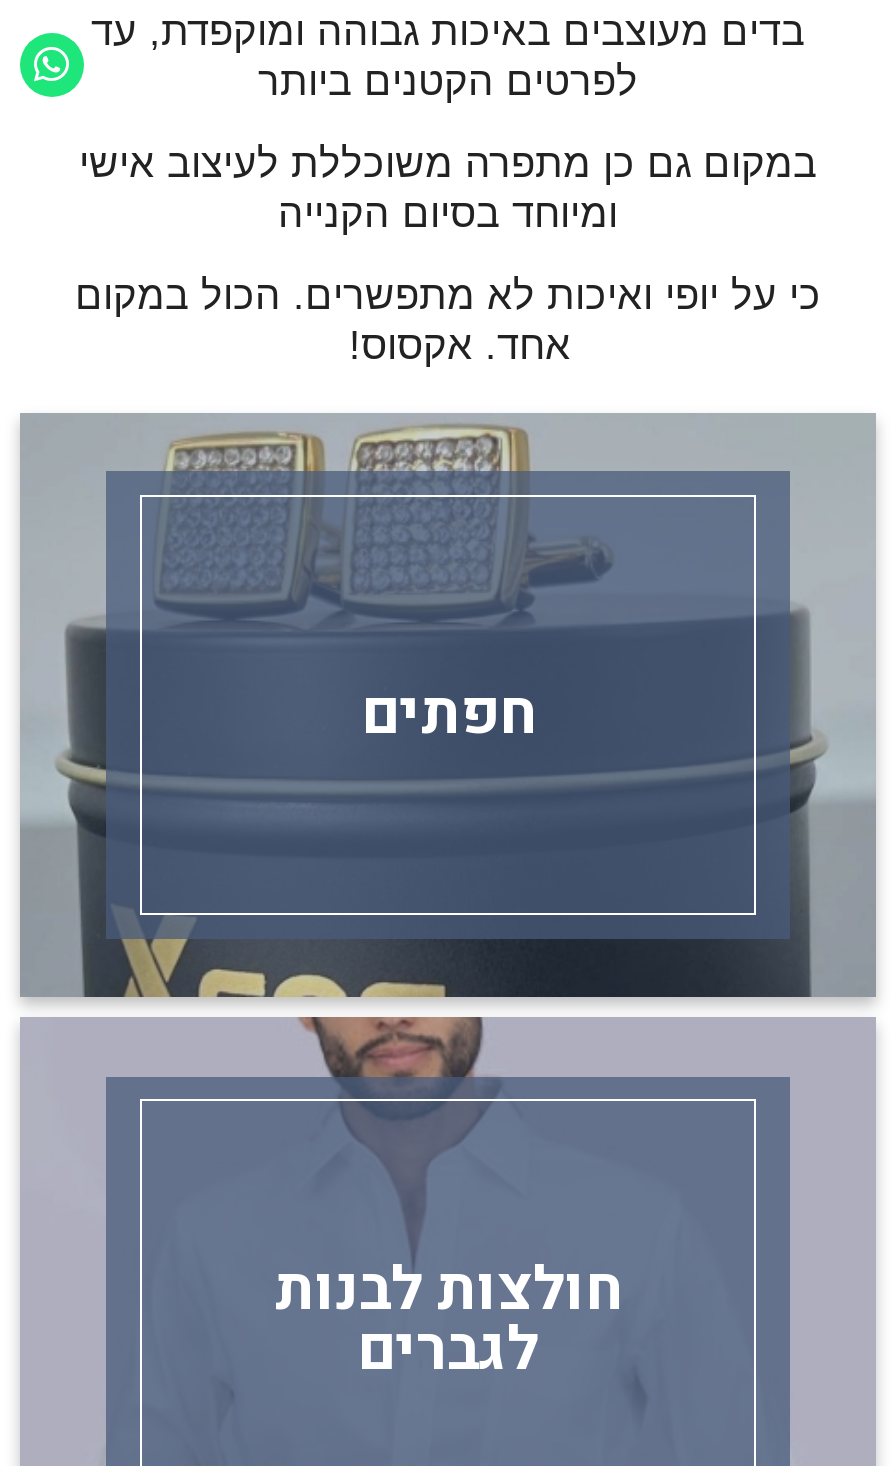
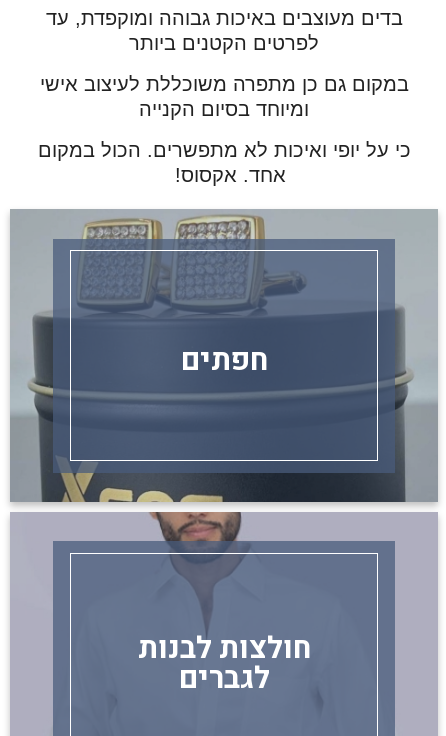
[18,30,86,100] [image] -> none

